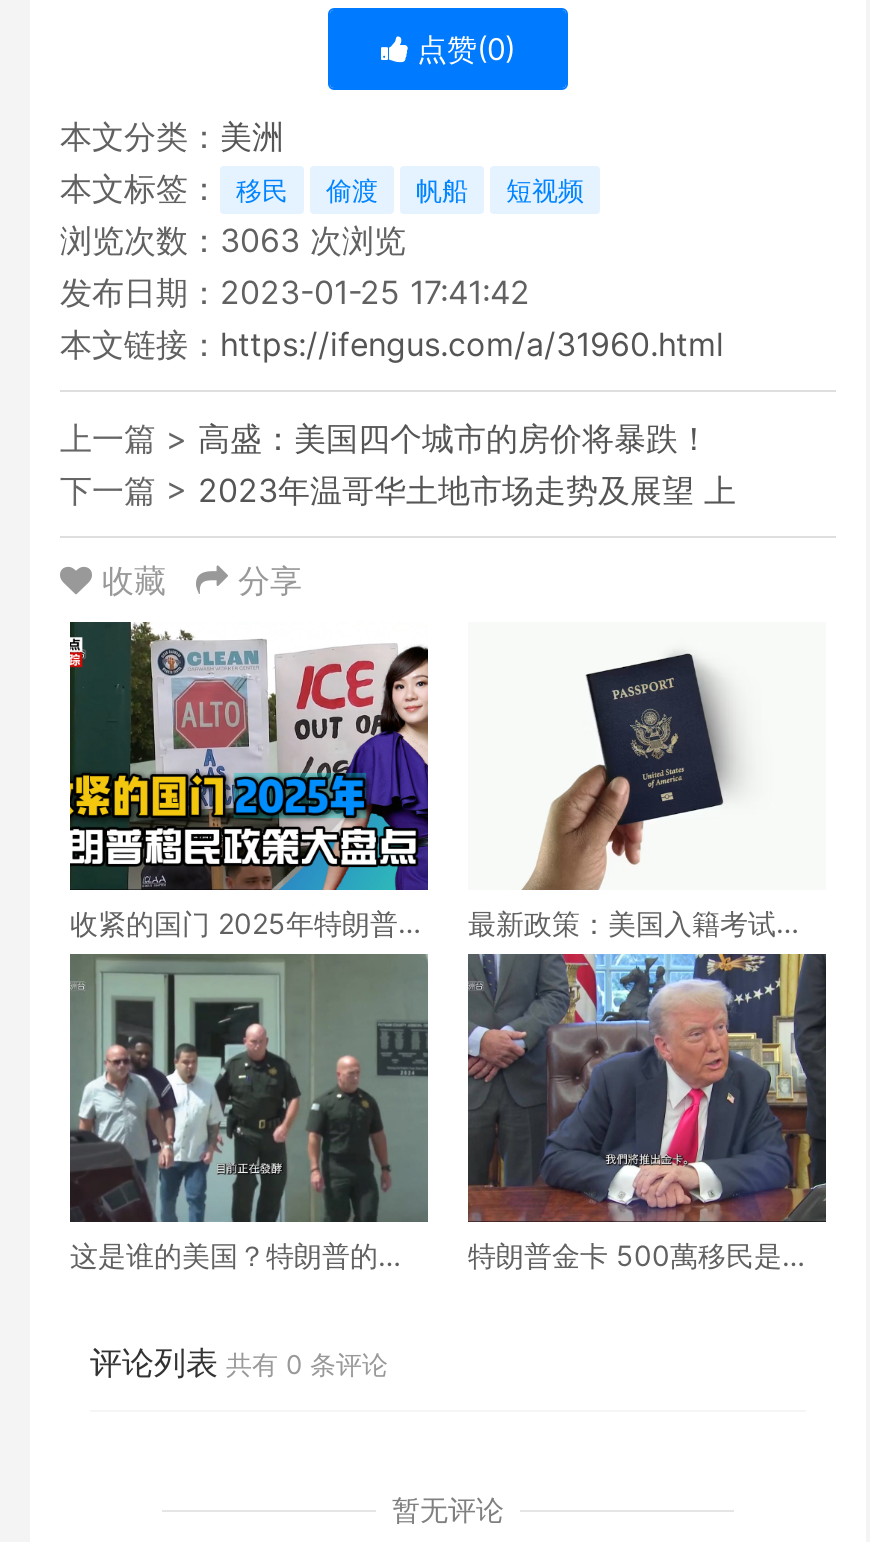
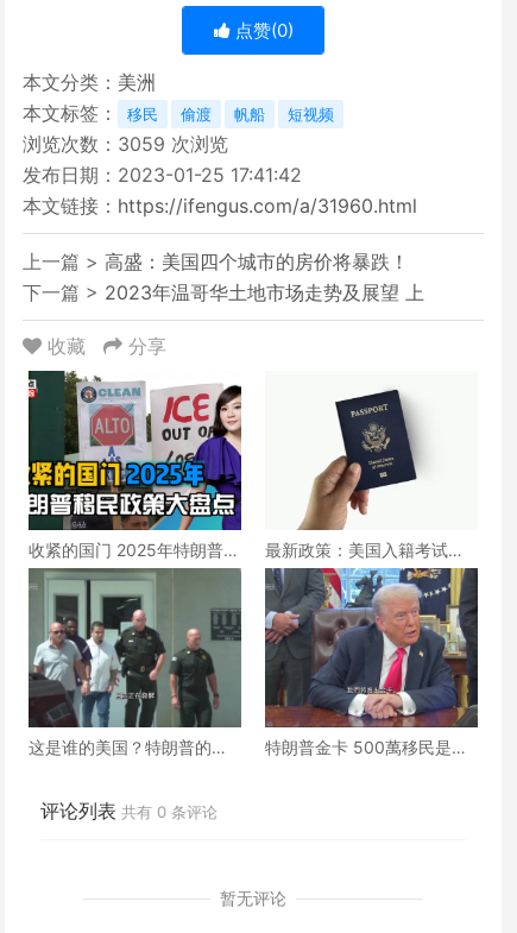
[60,220,406,260] 浏览次数：3063次浏览 -> [23,132,228,155] 浏览次数：3059次浏览

